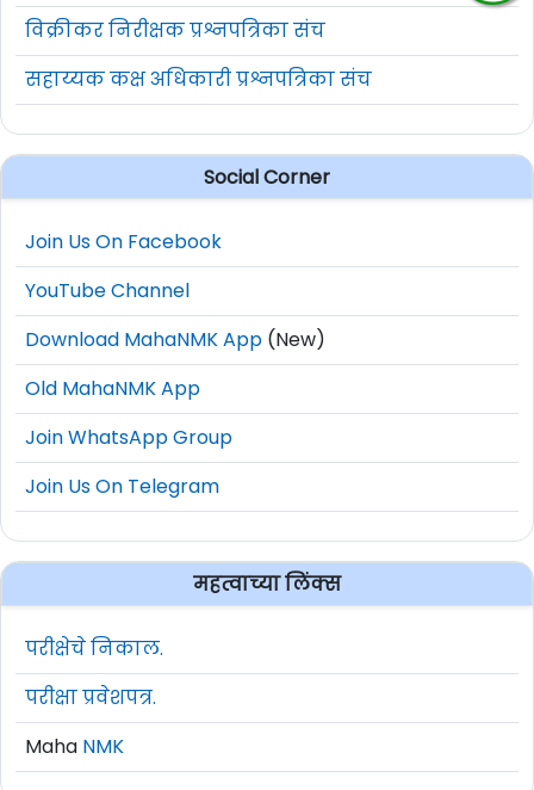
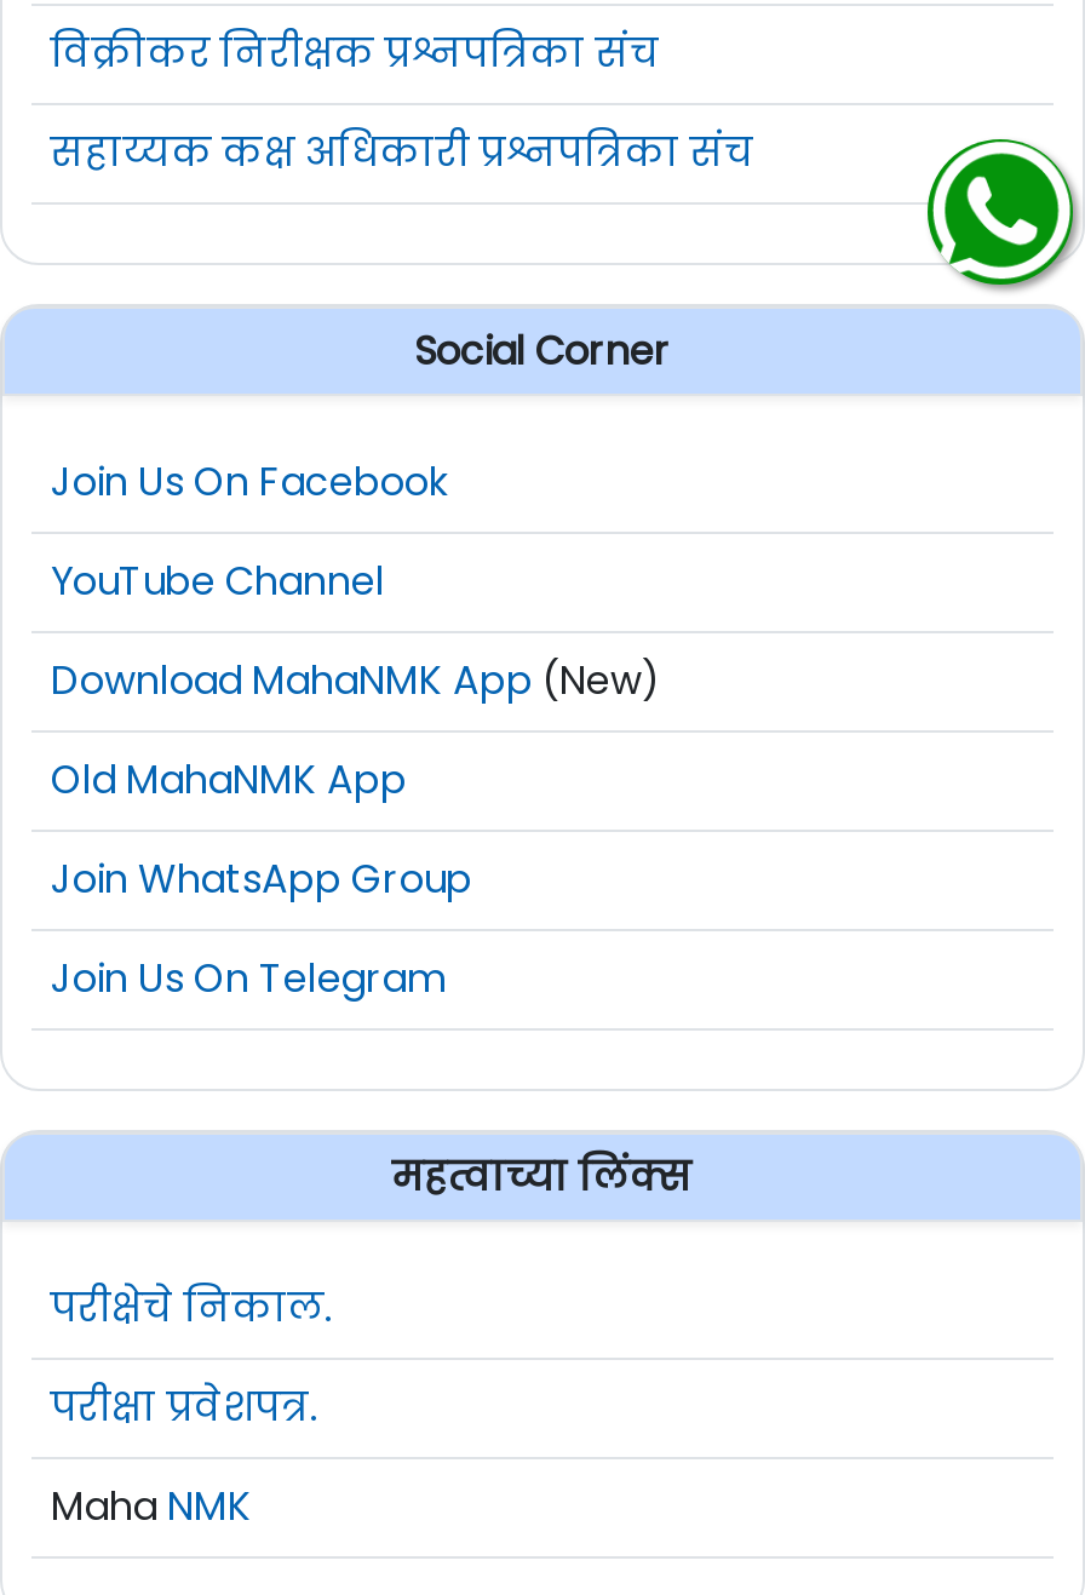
none -> [925,137,1078,294] [image]

